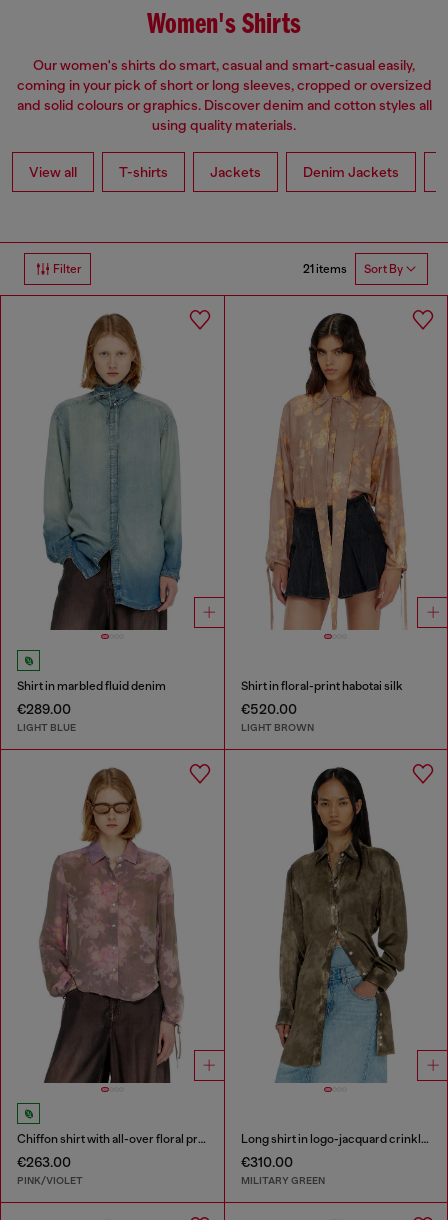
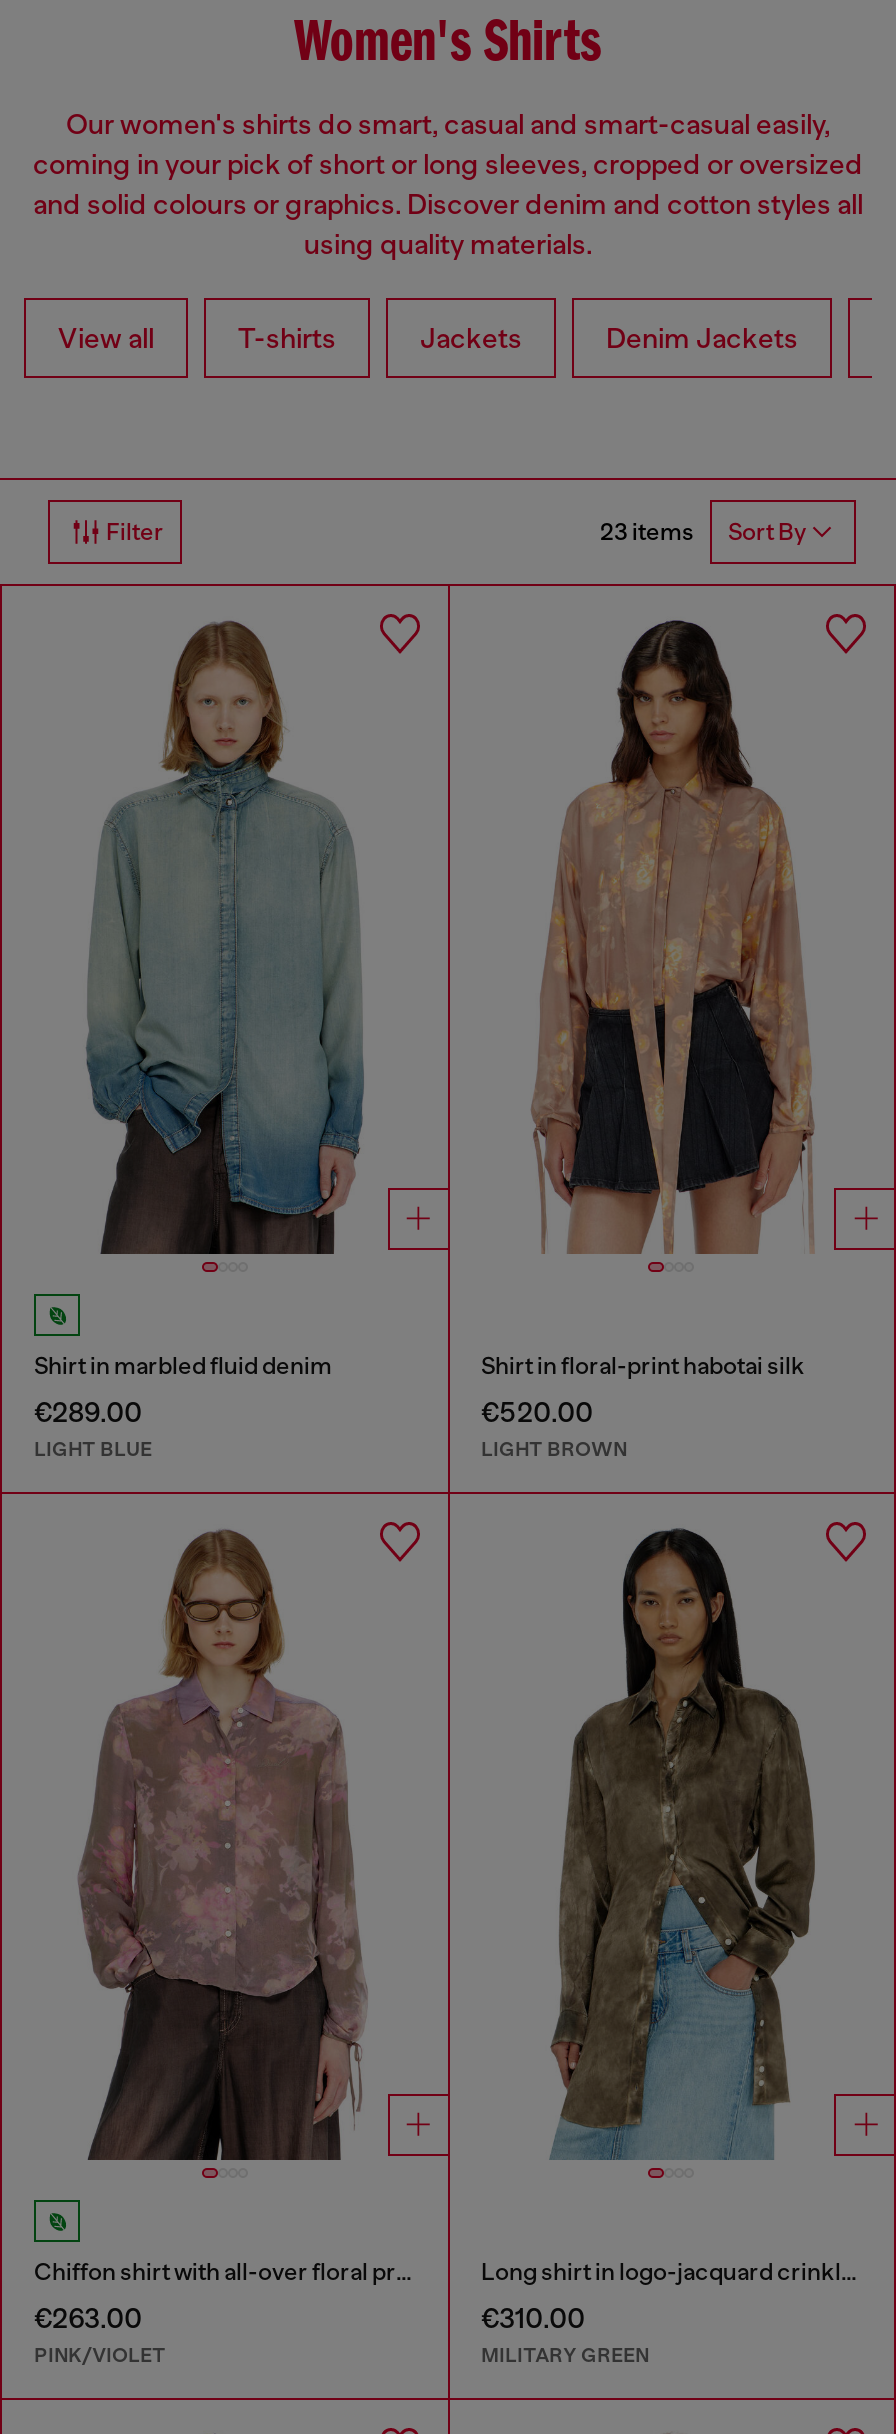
[303,262,403,276] 21 items Sort By -> [600,518,806,547] 23 items Sort By

